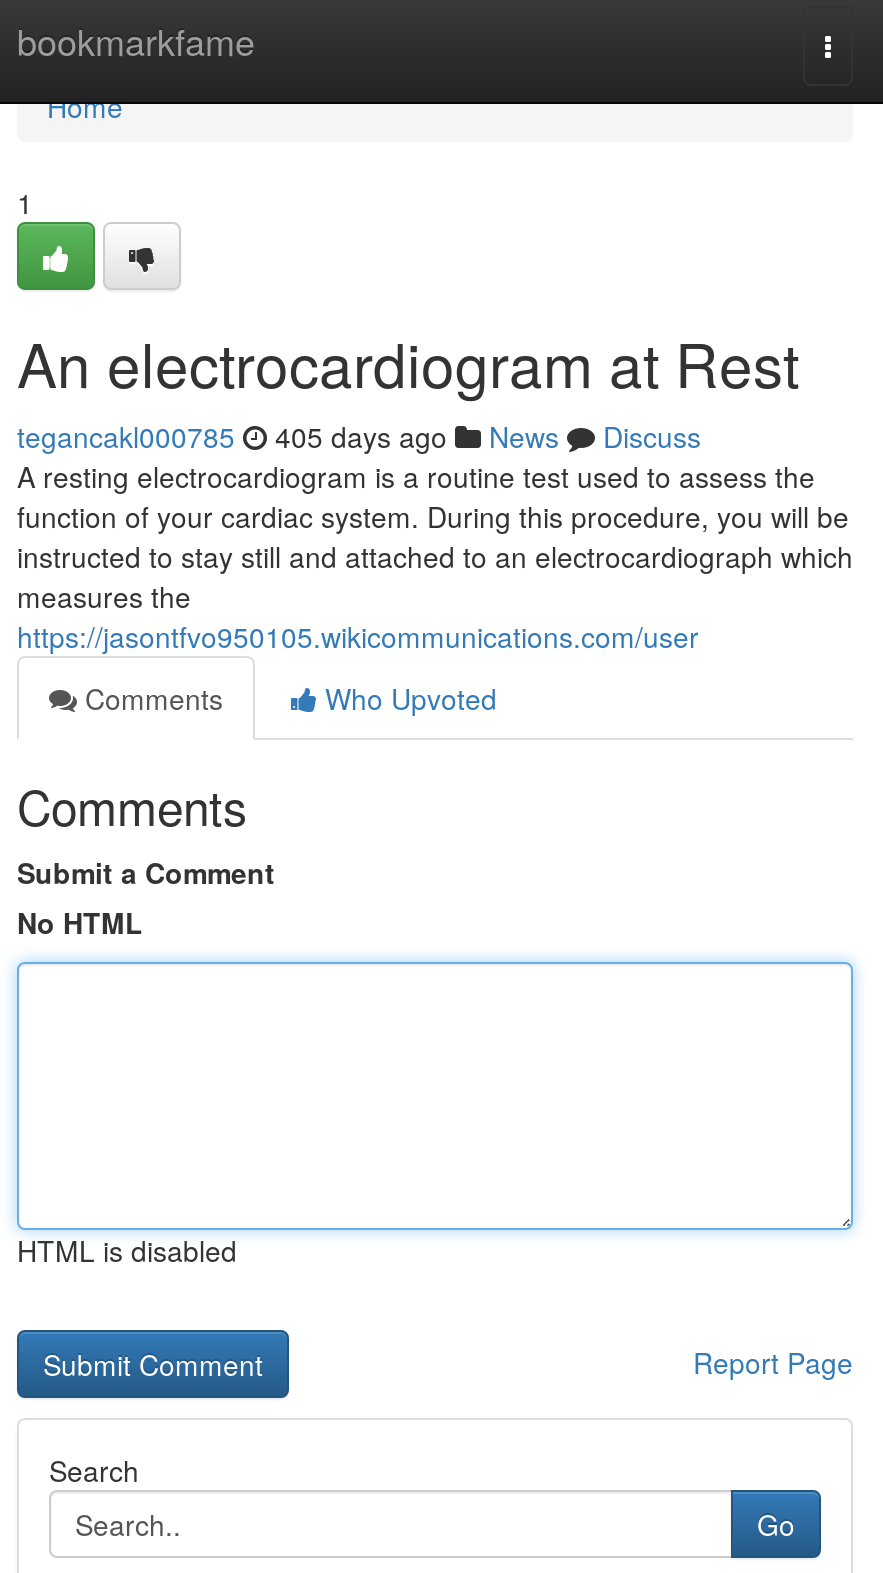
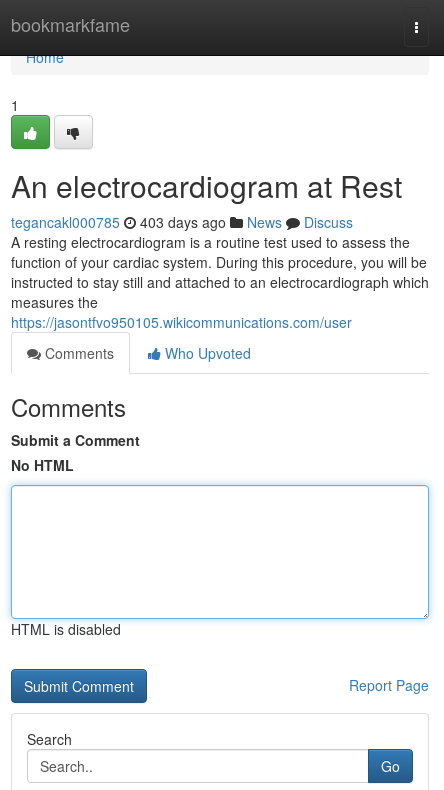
[17,416,701,456] tegancakl000785 405 days ago News Discuss -> [11,212,353,232] tegancakl000785 403 days ago News Discuss

